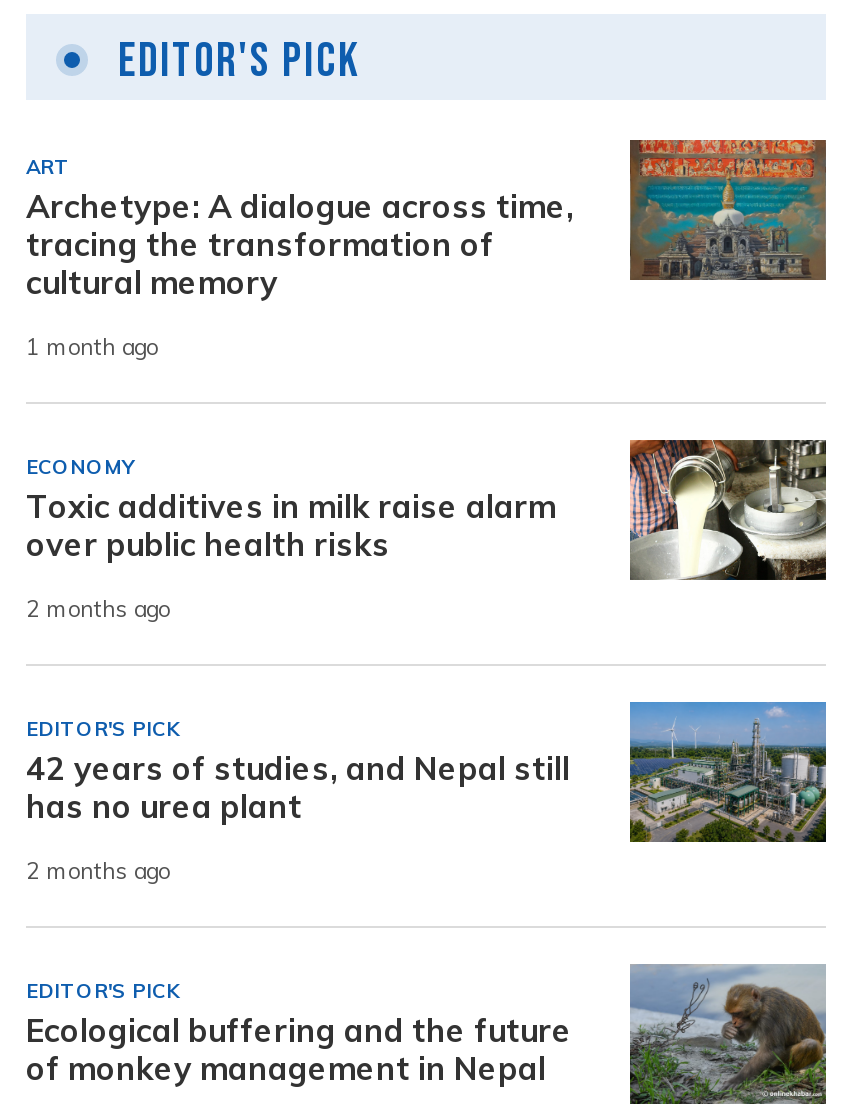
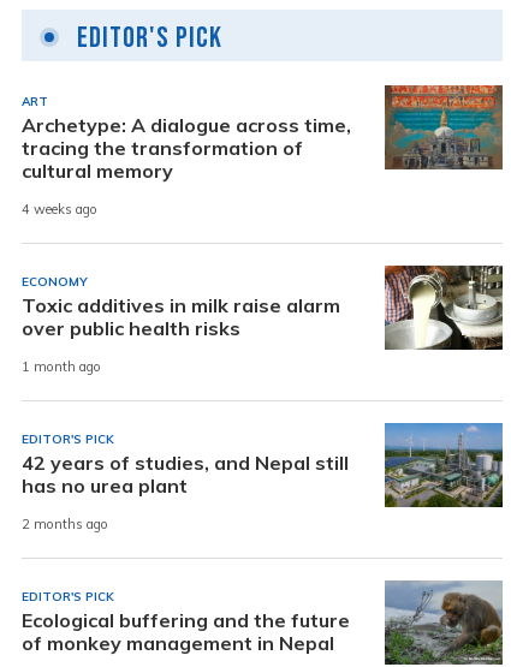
[26,332,158,360] 1 month ago -> [22,201,97,218] 4 weeks ago
[26,594,170,622] 2 months ago -> [22,358,101,375] 1 month ago

